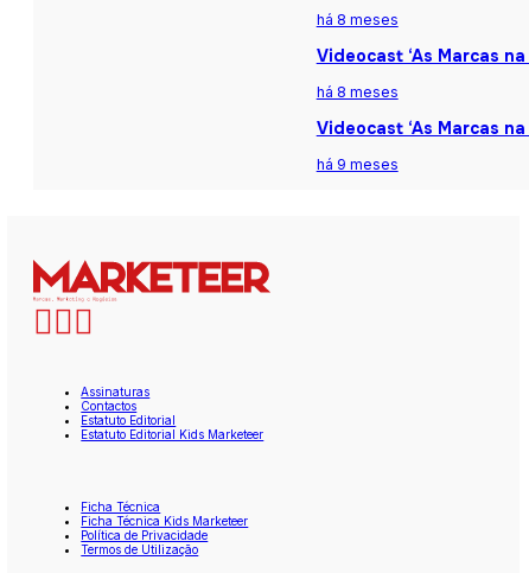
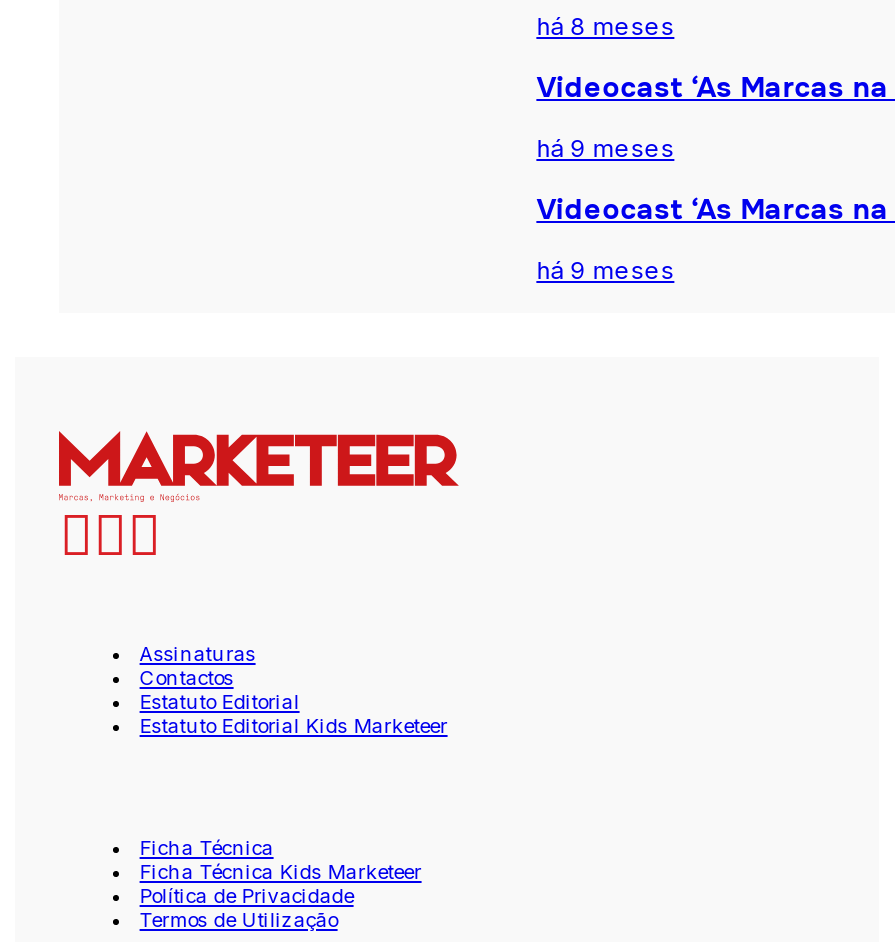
[316,83,398,101] há 8 meses -> [536,133,674,163] há 9 meses

